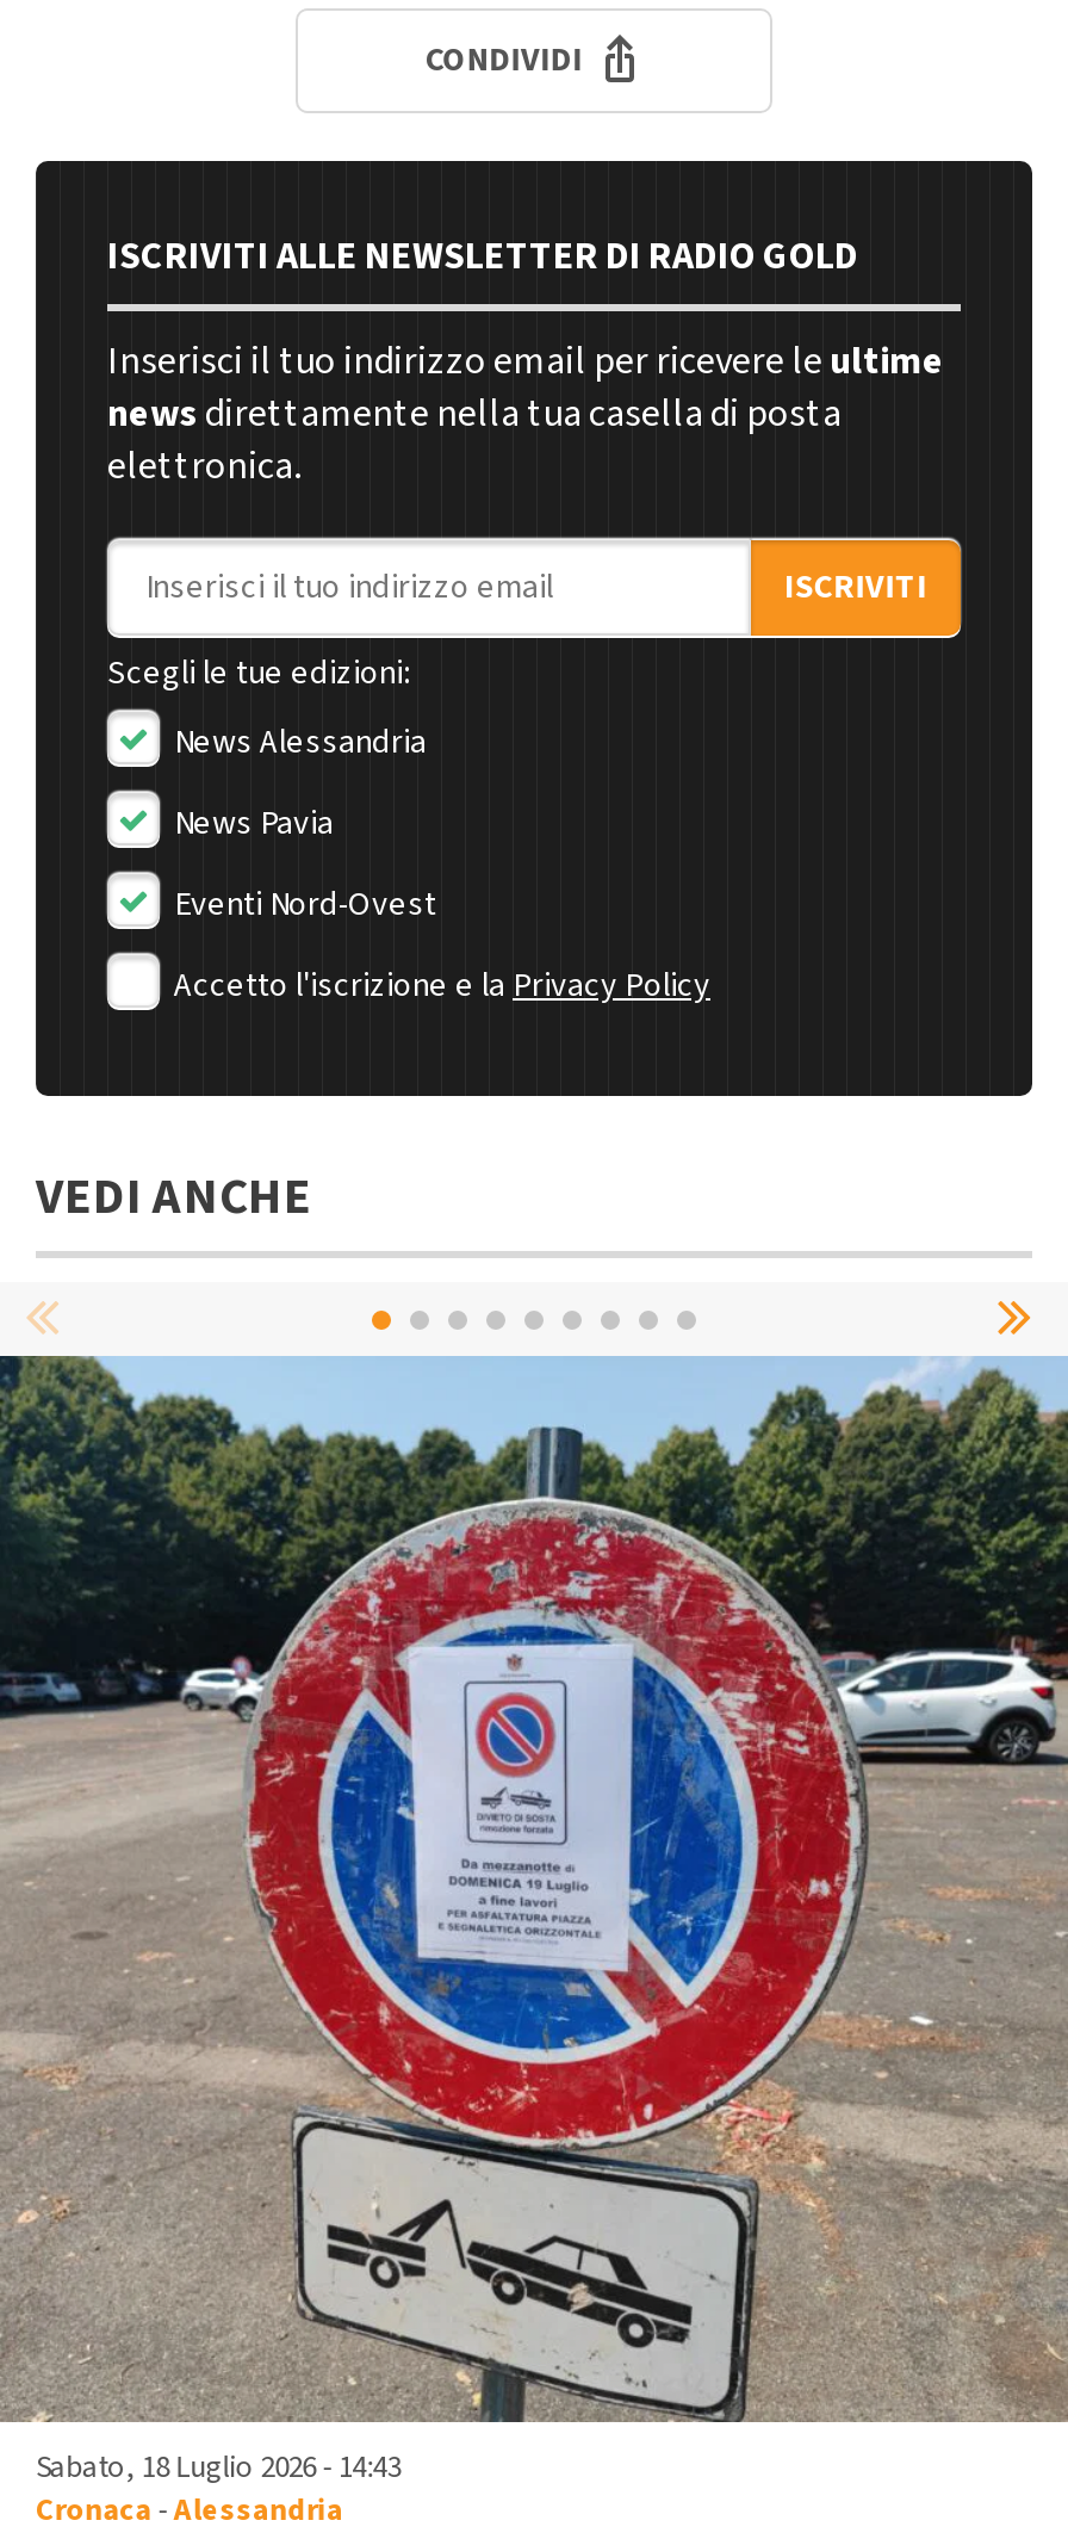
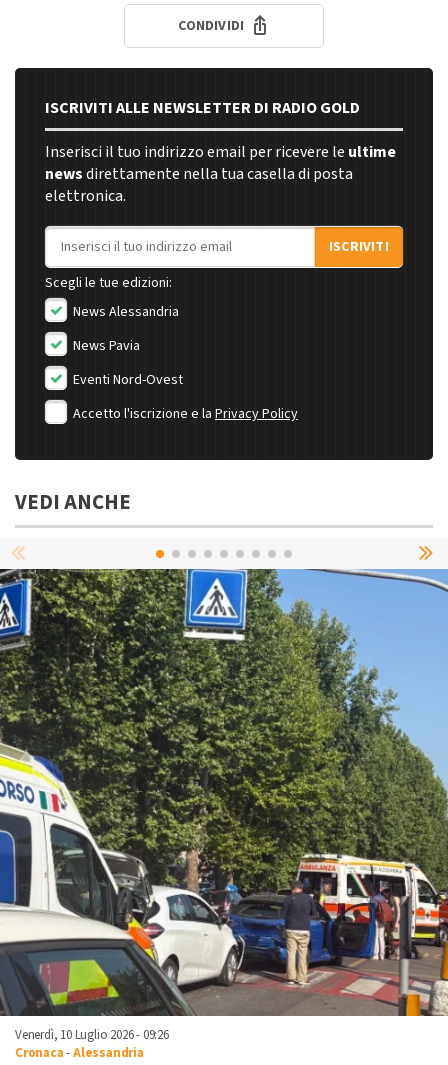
[7,1356,1061,2488] [image] | Sabato, 18 Luglio 2026 - 14:43 -> [3,568,445,1044] [image] | Venerdì, 10 Luglio 2026 - 09:26

